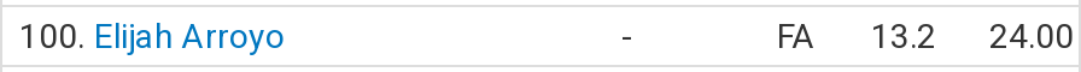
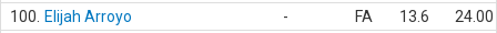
[777,17,1074,55] FA 13.2 24.00 -> [355,8,494,25] FA 13.6 24.00

